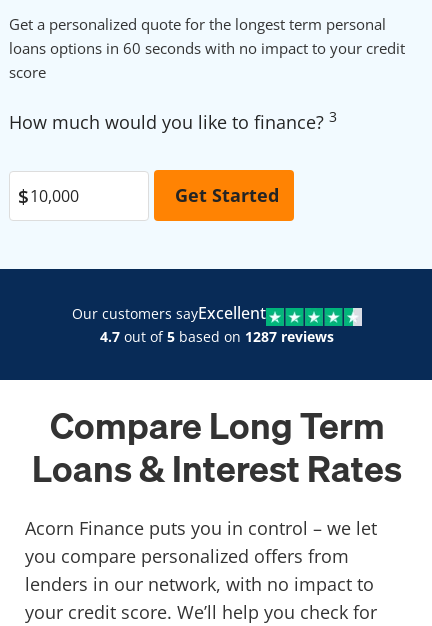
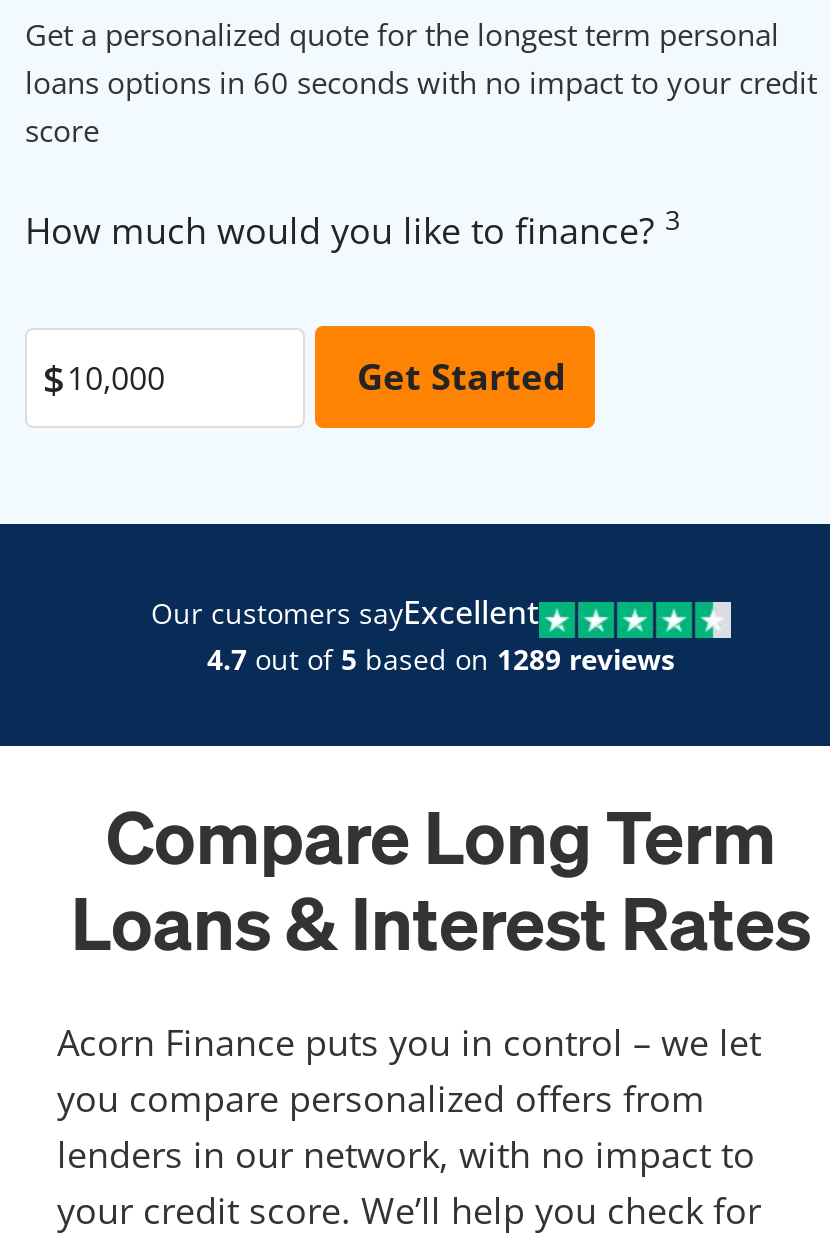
[100,327,334,346] 4.7 out of 5 based on 1287 reviews -> [207,640,675,678] 4.7 out of 5 based on 1289 reviews

